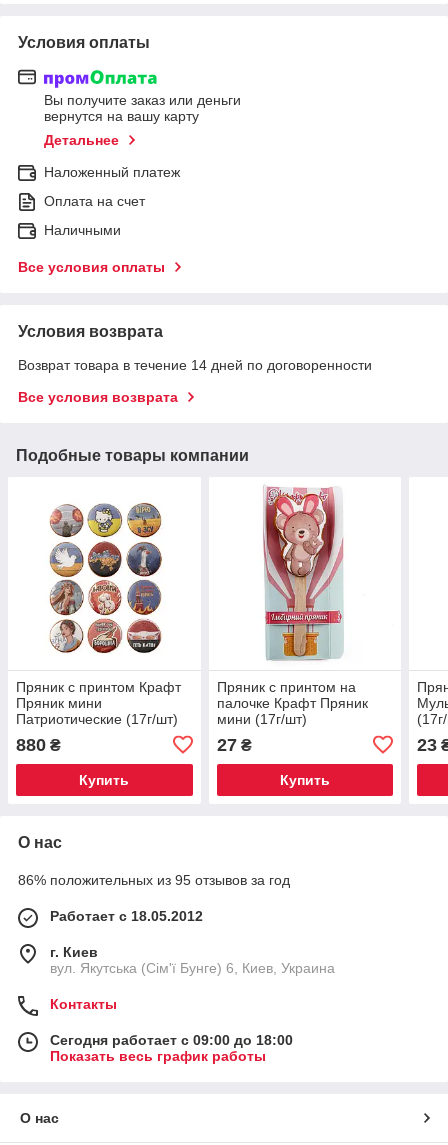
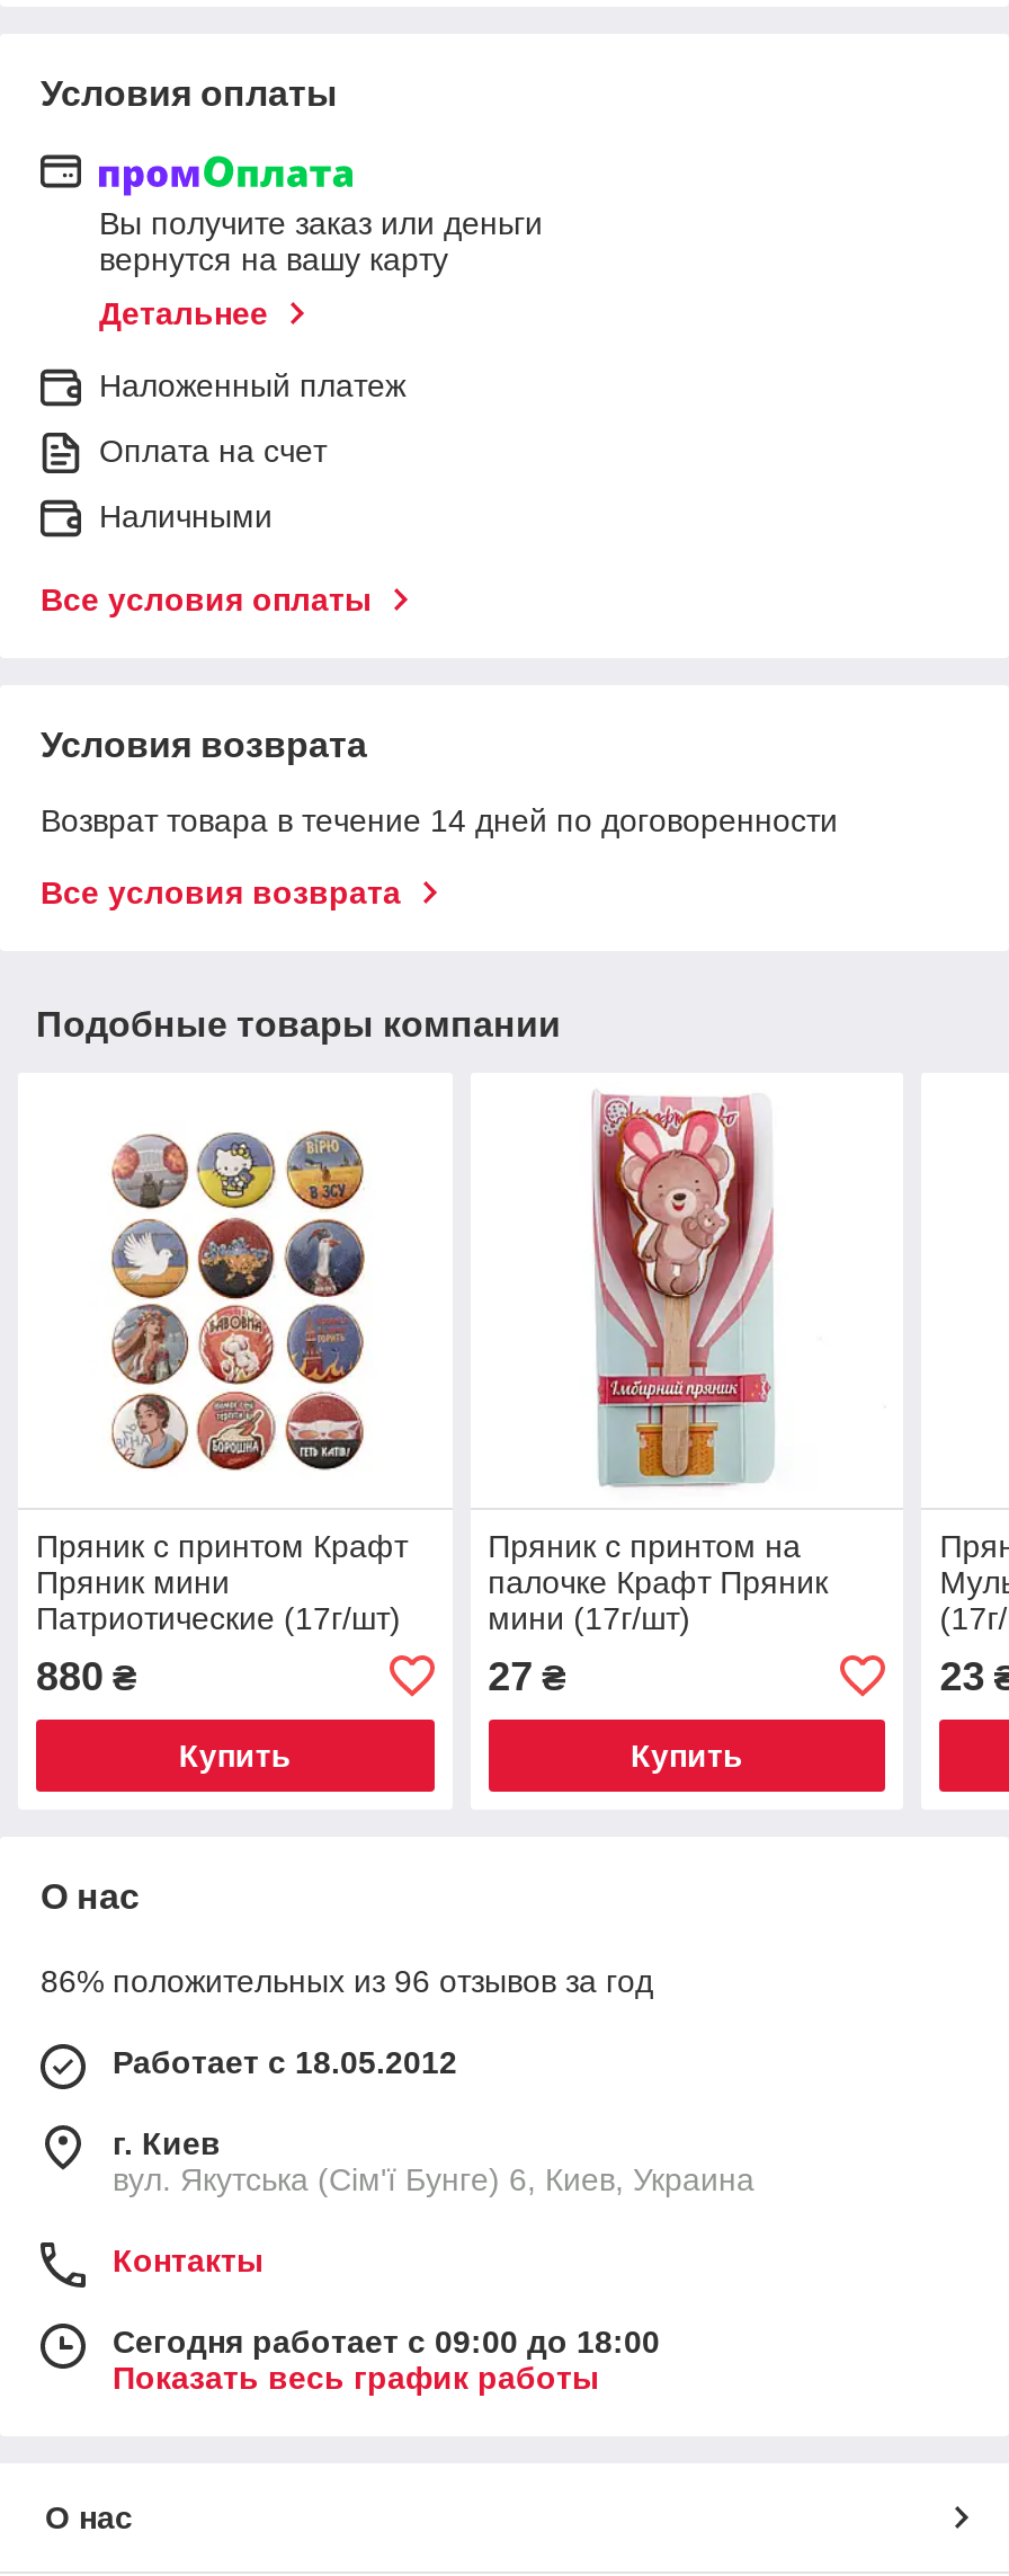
[18,872,290,888] 86% положительных из 95 отзывов за год -> [41,1963,653,1999] 86% положительных из 96 отзывов за год

